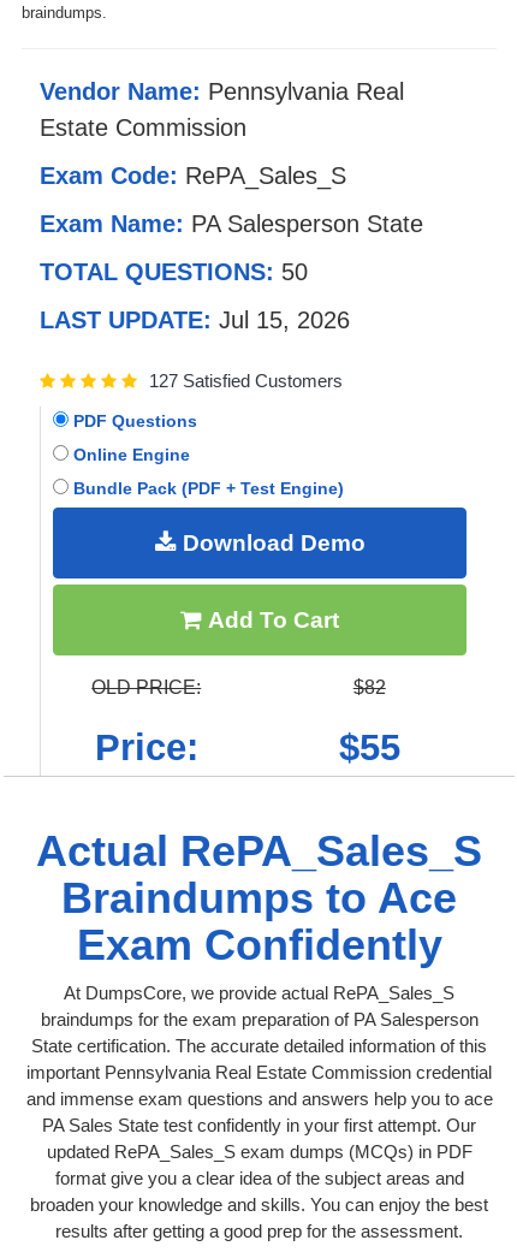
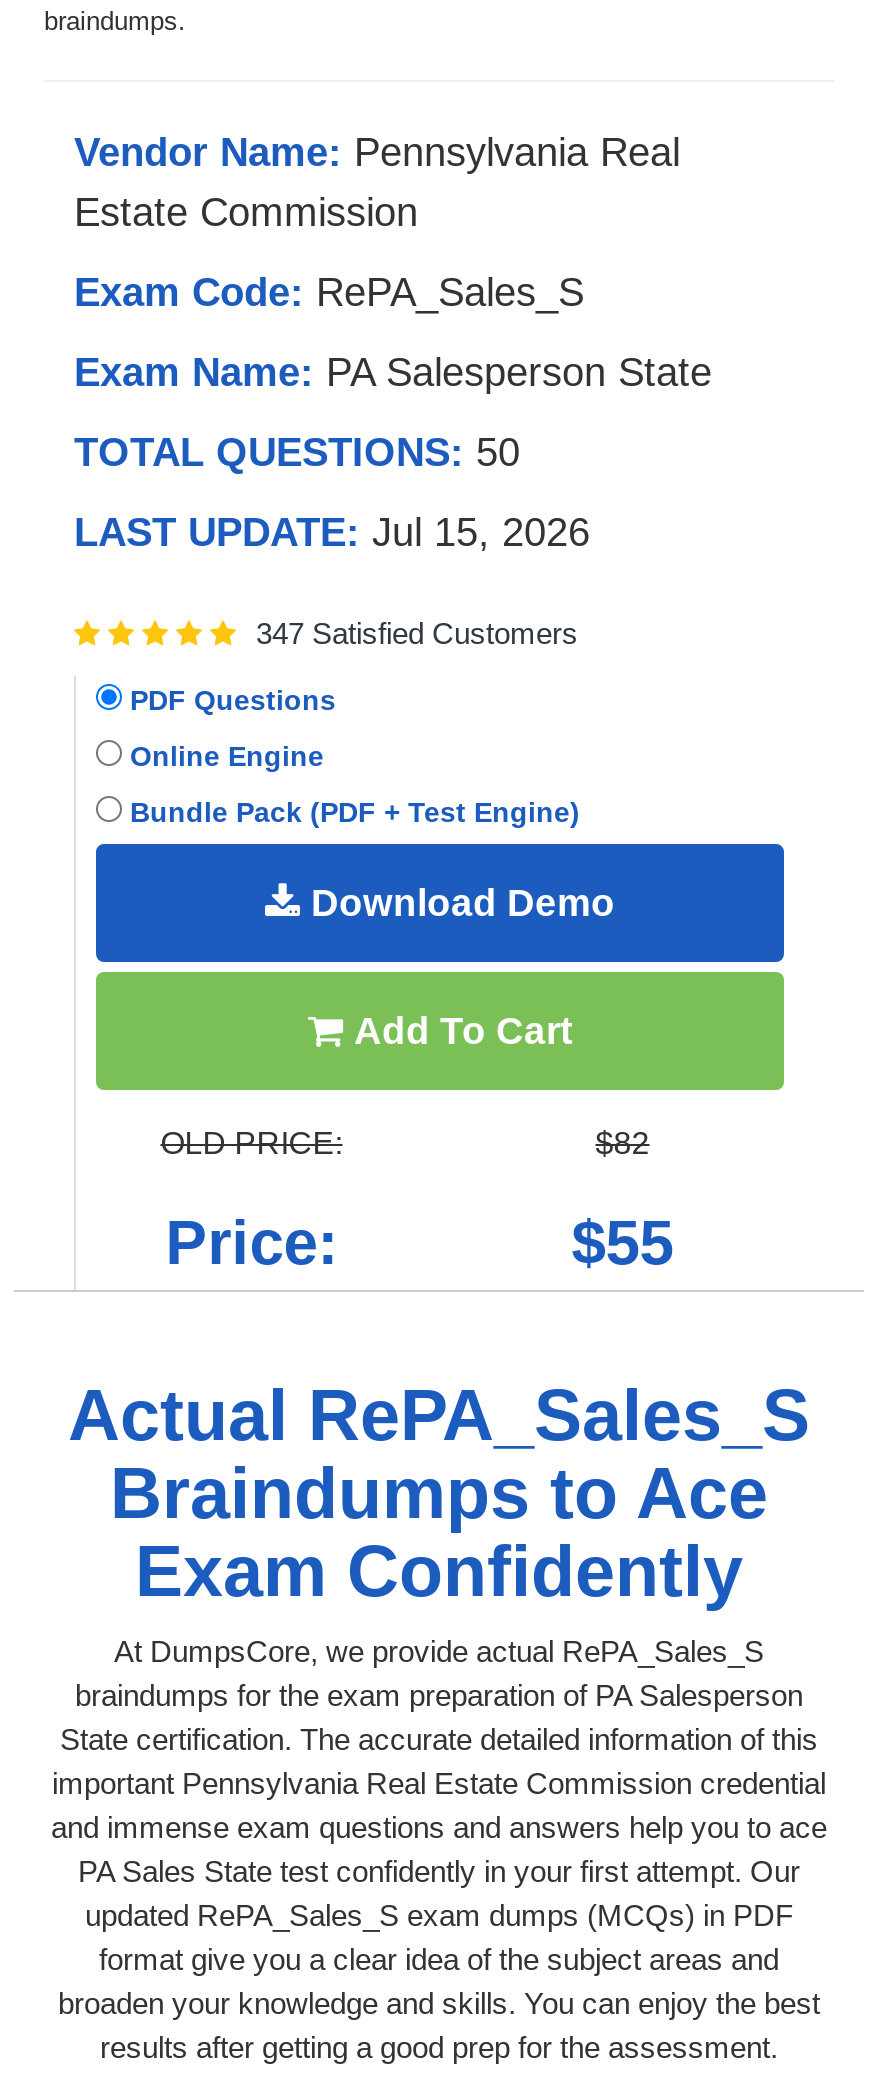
[149,370,343,391] 127 Satisfied Customers -> [256,616,578,650] 347 Satisfied Customers

